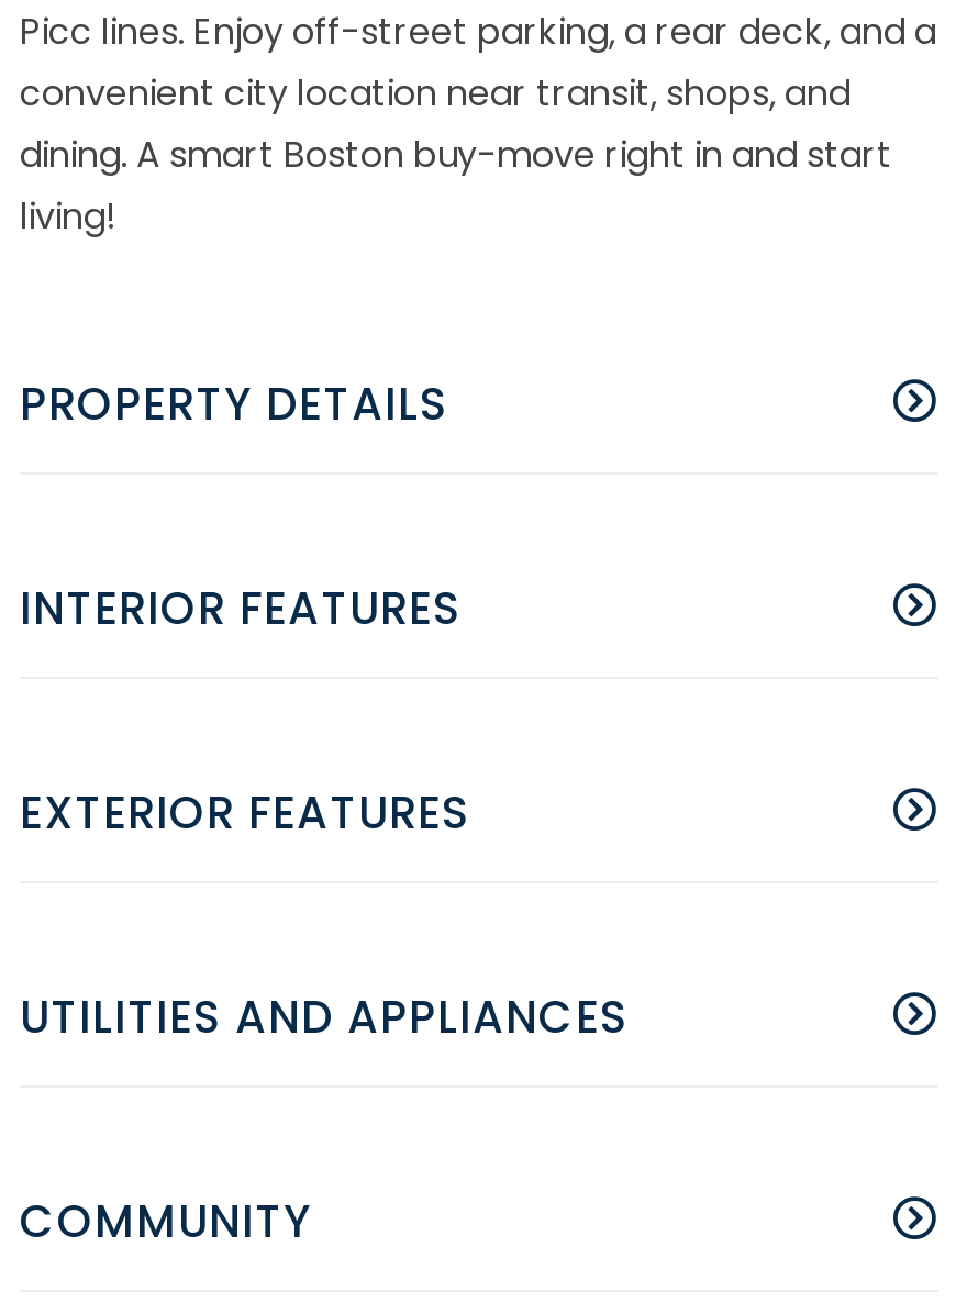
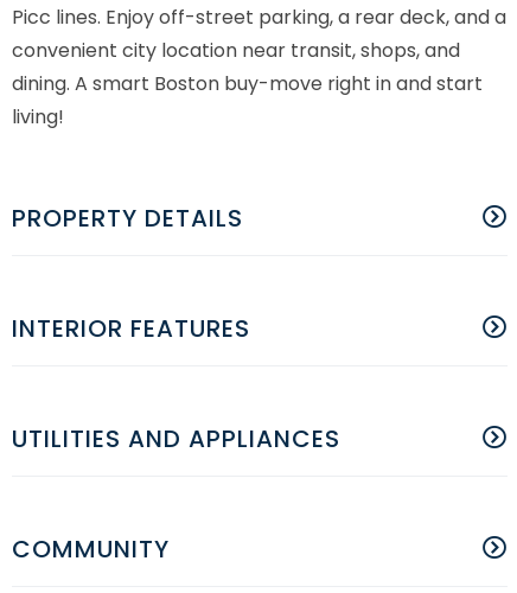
[20,783,470,844] EXTERIOR FEATURES -> none

